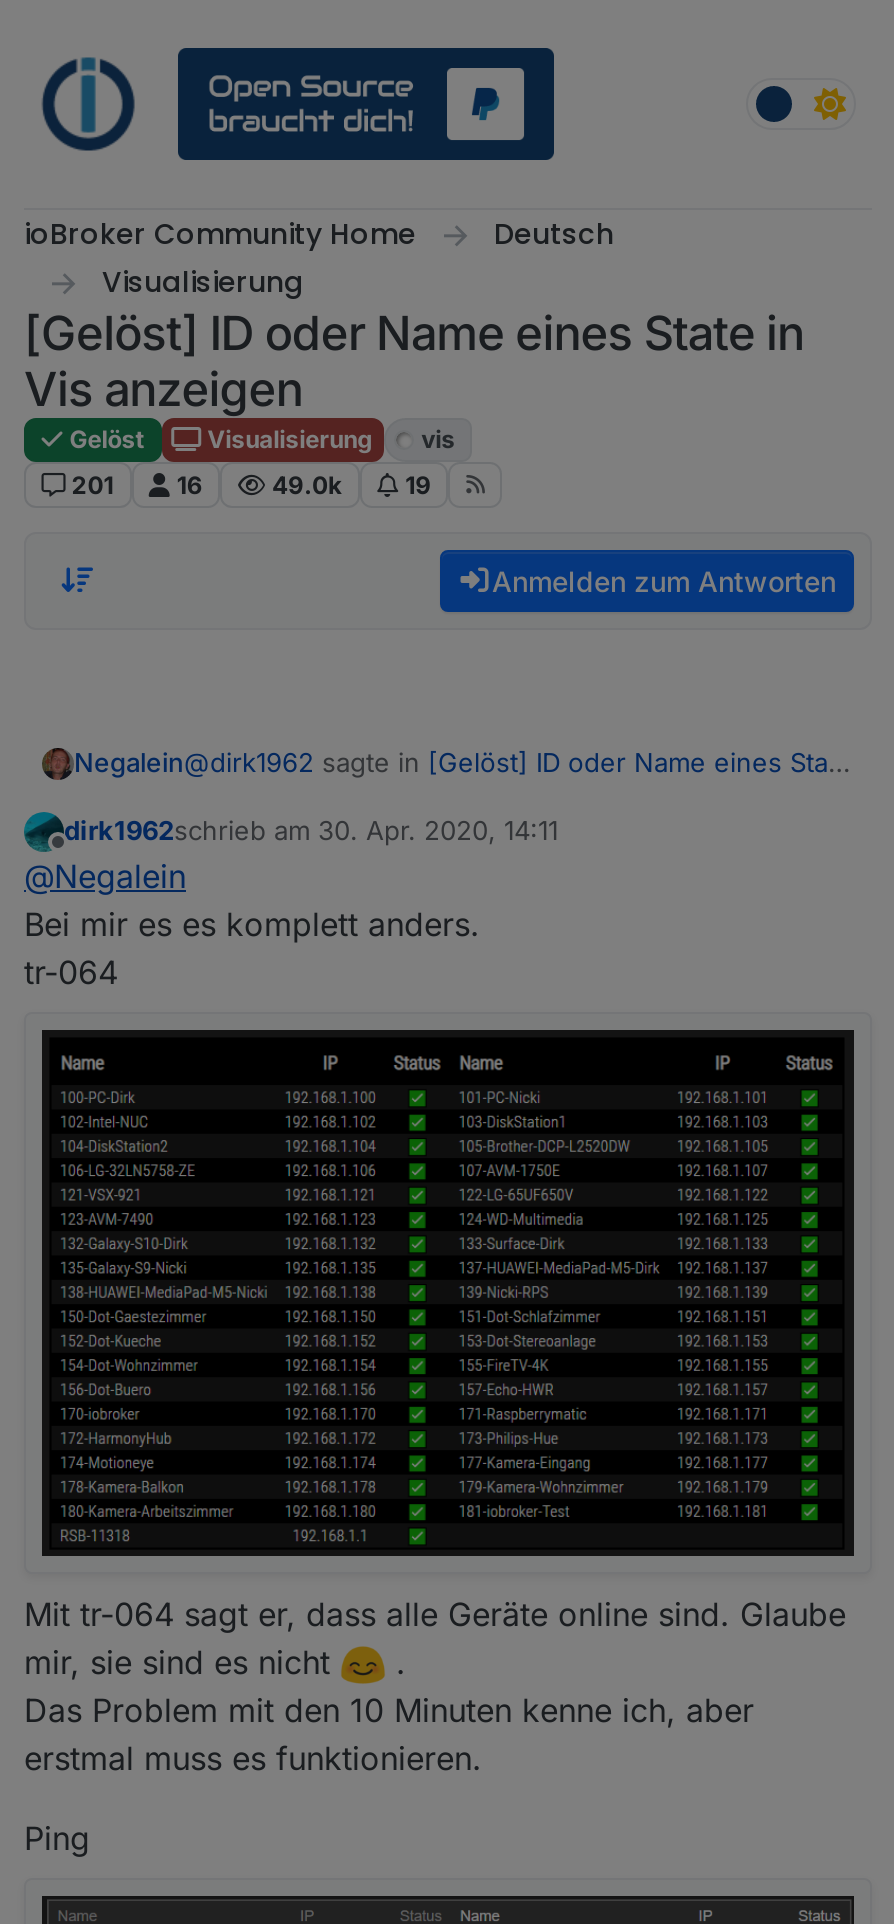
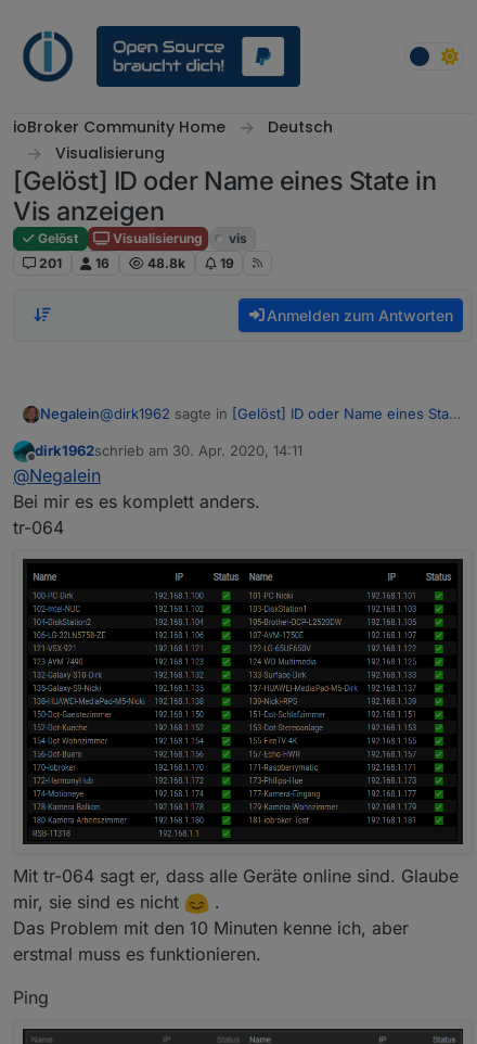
[272,469,342,499] 49.0k -> [147,255,185,271] 48.8k

